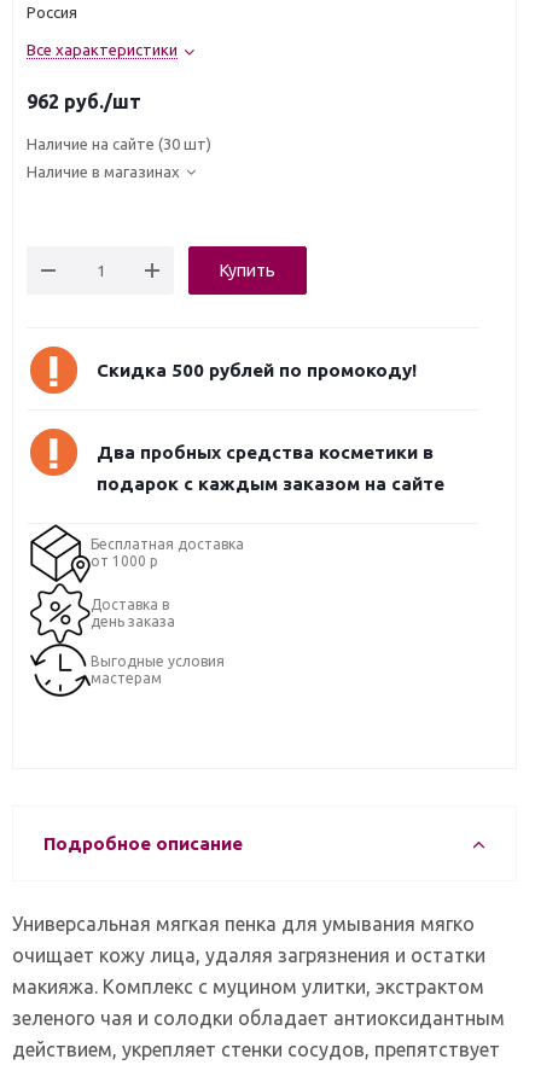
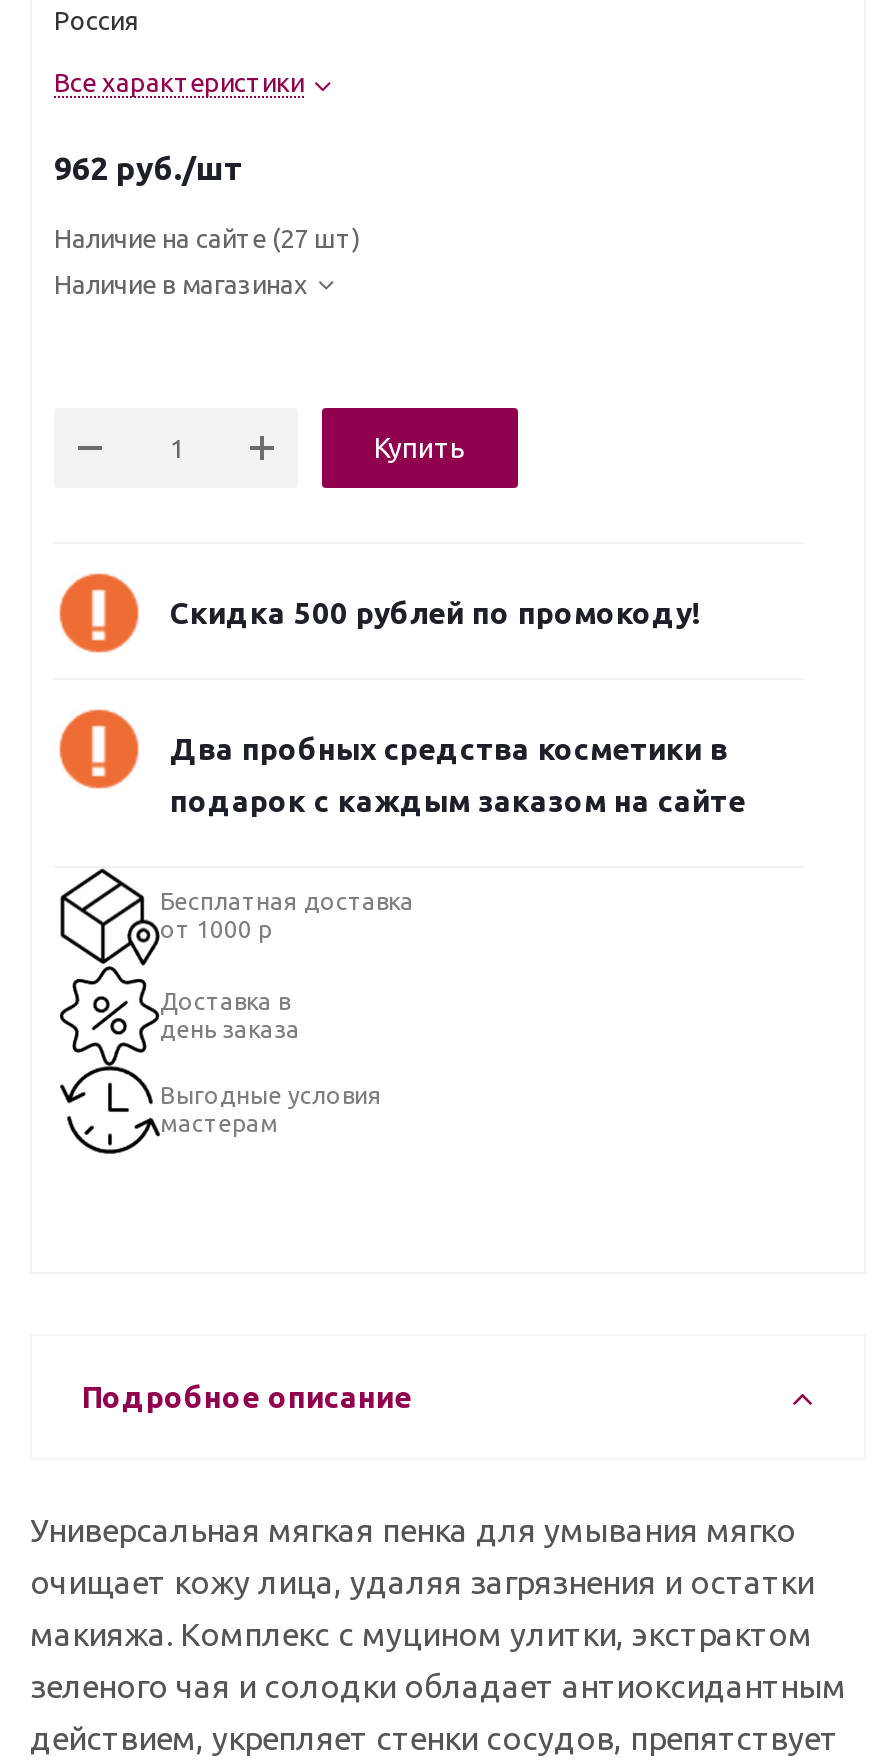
[27,135,211,152] Наличие на сайте (30 шт) -> [54,224,360,252] Наличие на сайте (27 шт)

